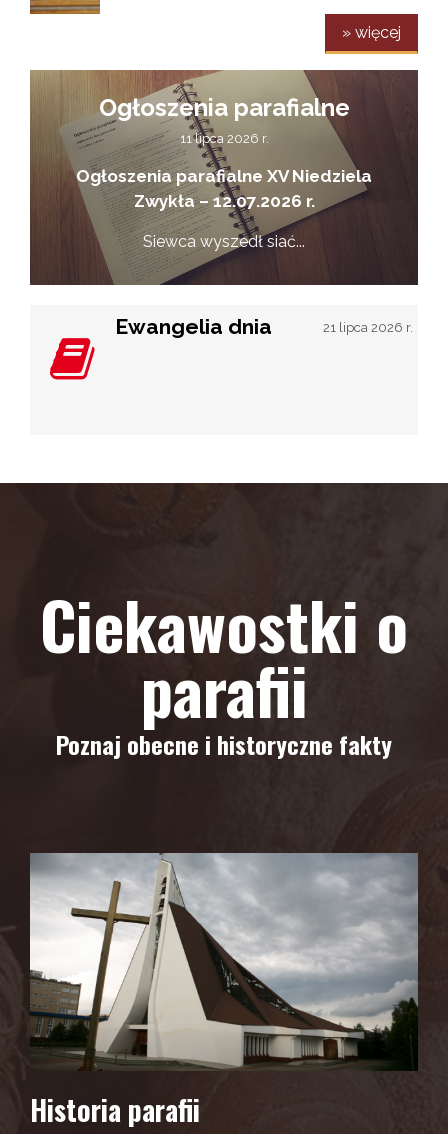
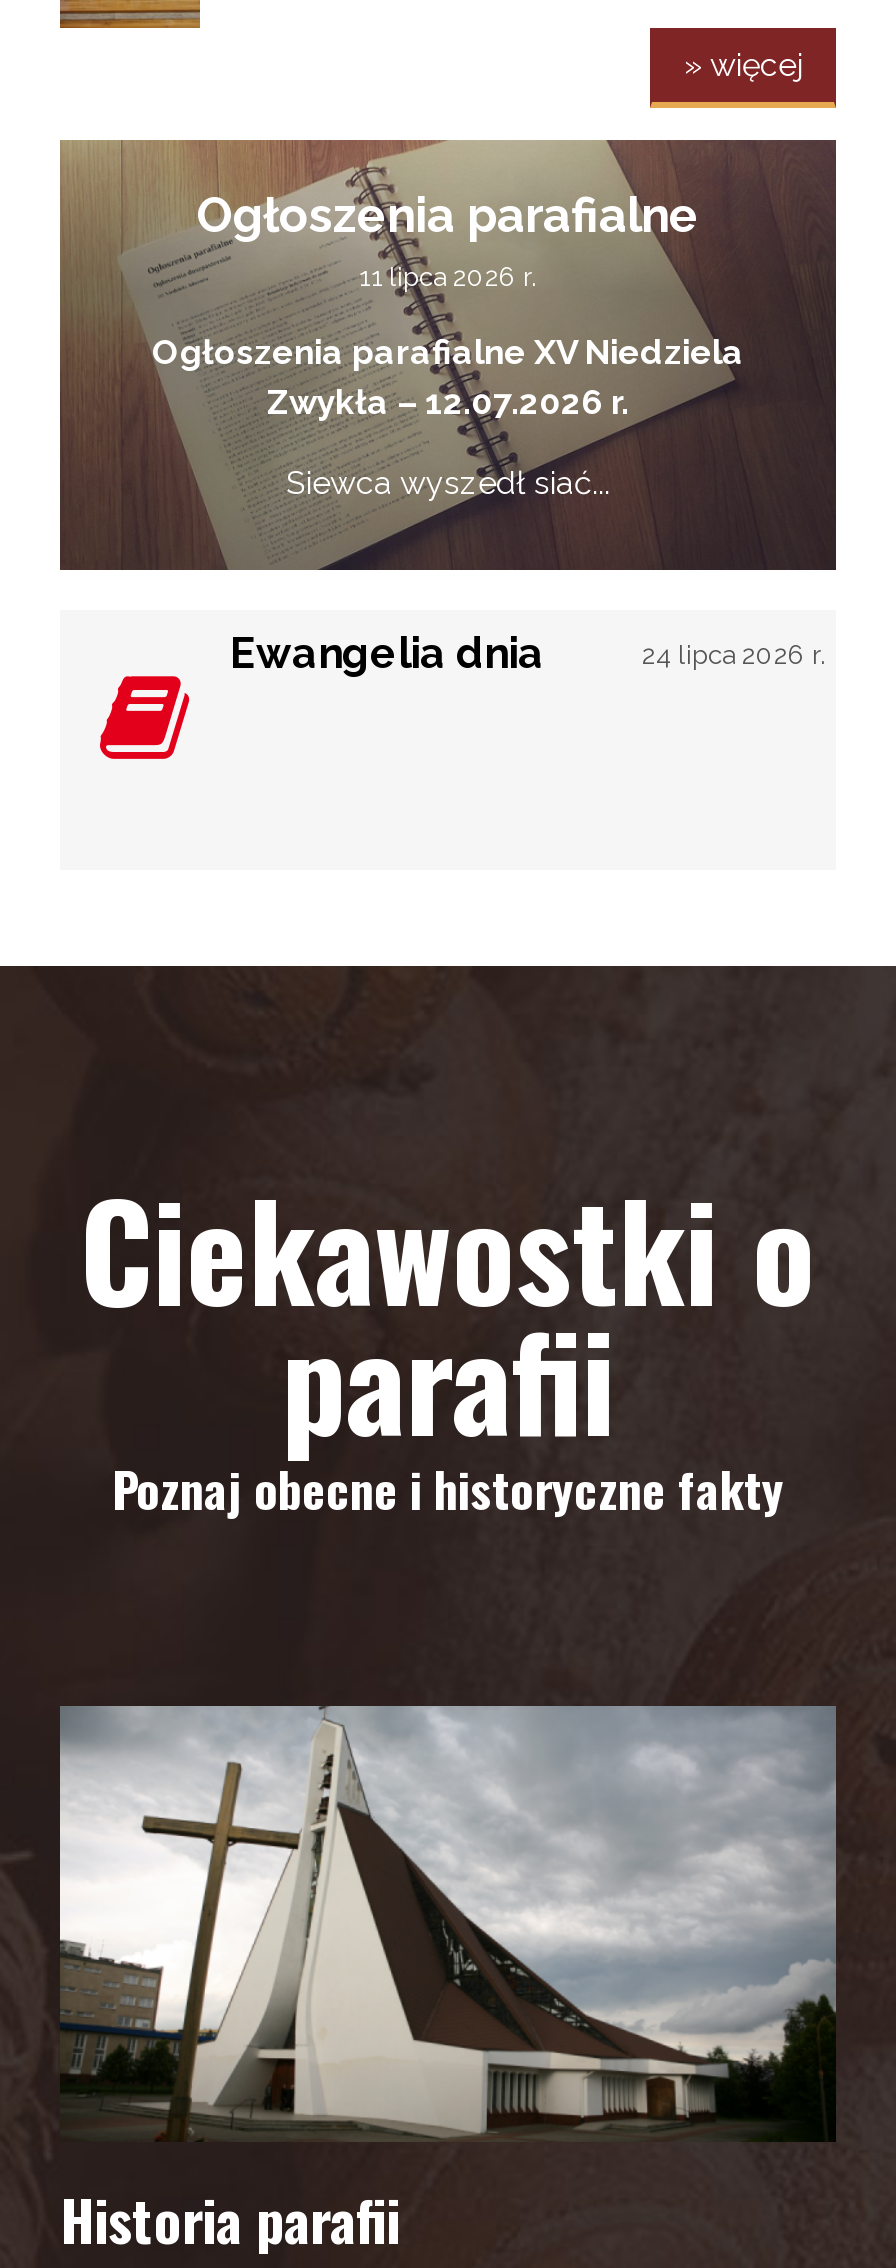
[323,320,413,335] 21 lipca 2026 r. -> [642,640,826,670] 24 lipca 2026 r.

